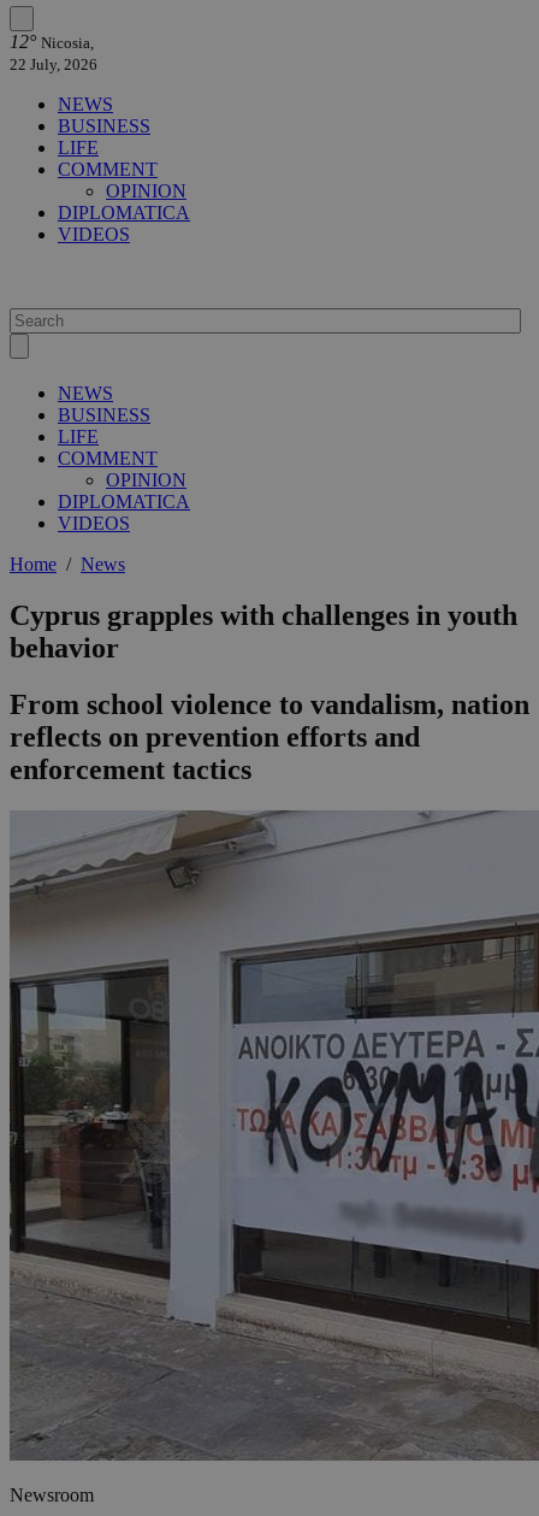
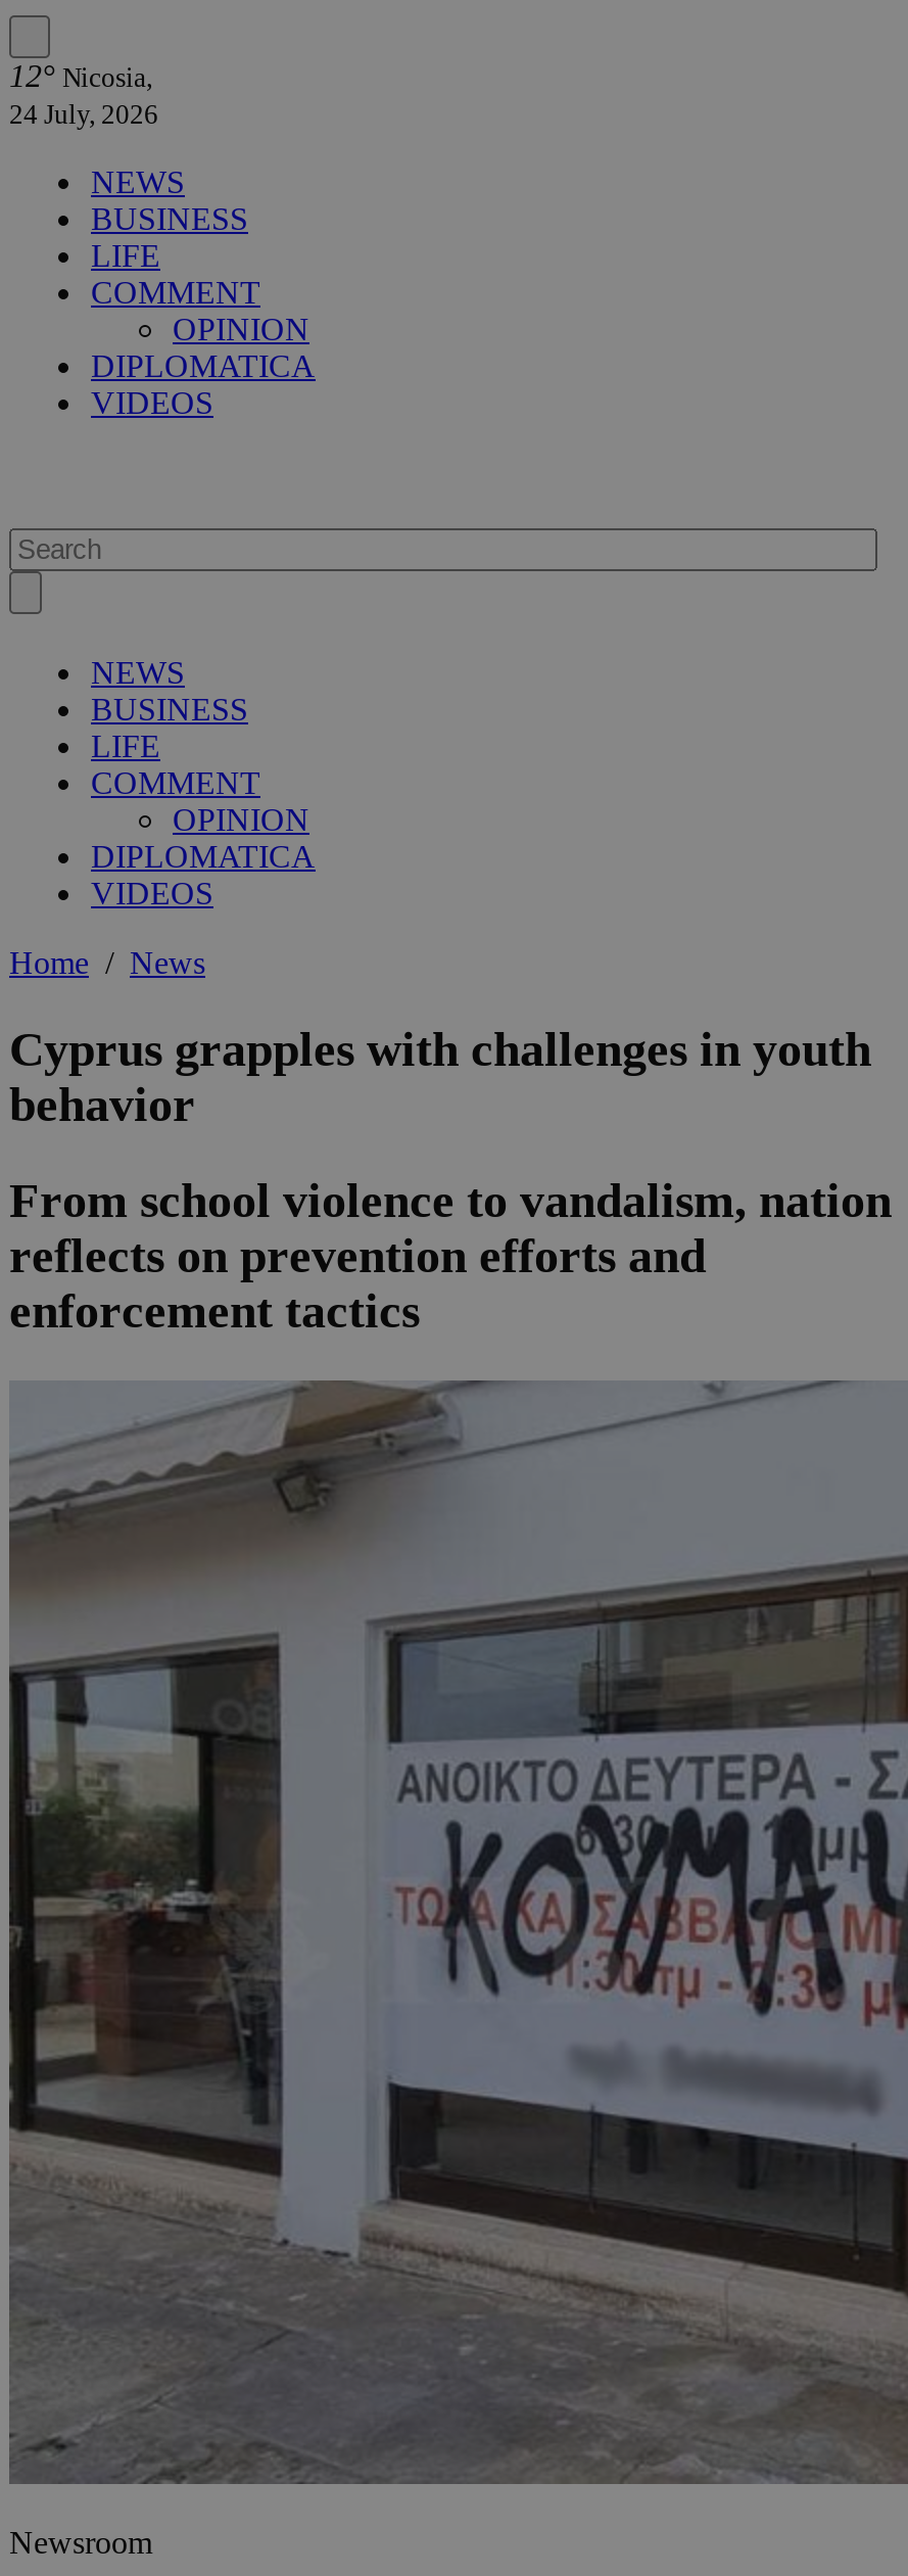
[10,56,97,74] 22 July, 2026 -> [9,100,158,131] 24 July, 2026

